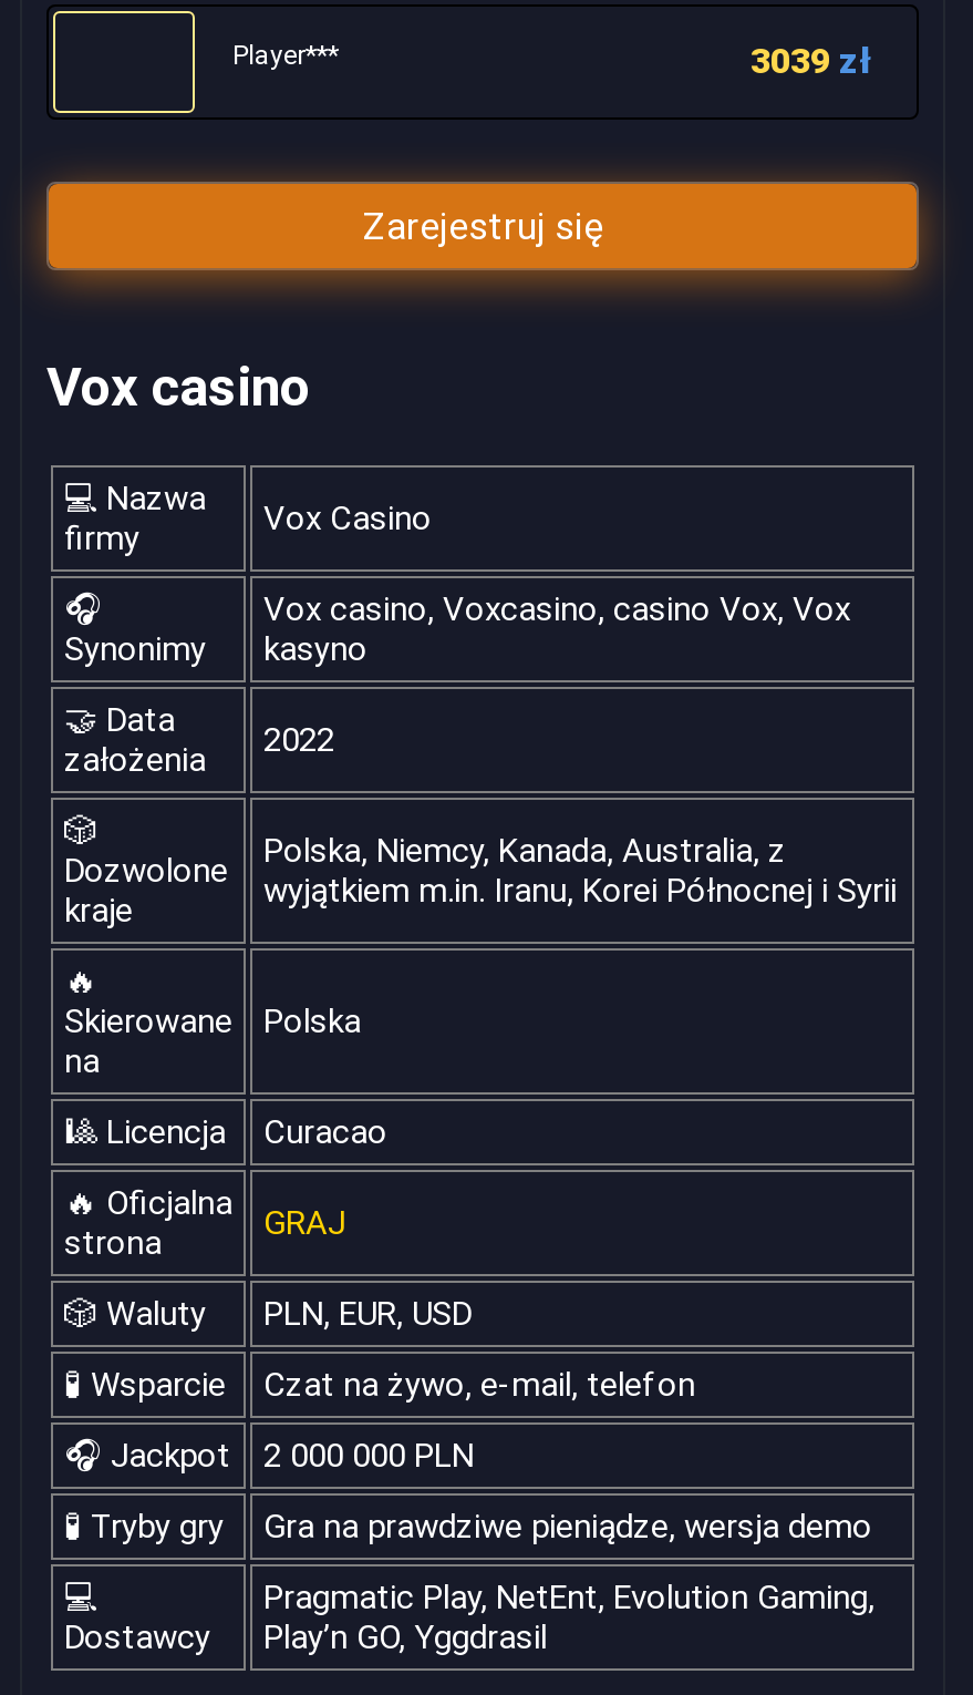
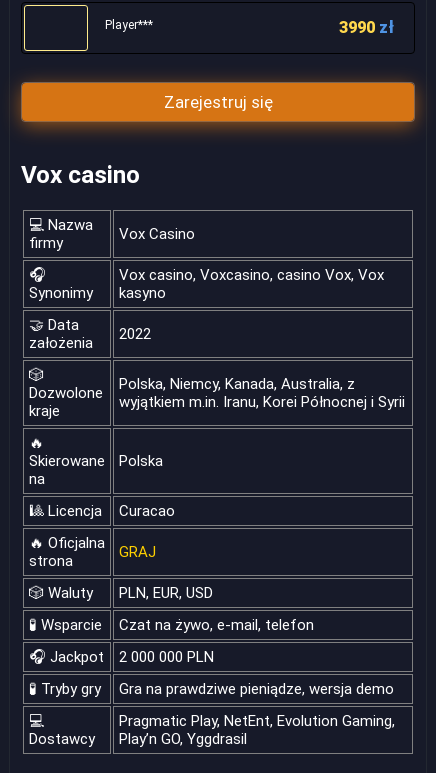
[751,40,872,82] 3039 zł -> [339,18,394,37] 3990 zł

